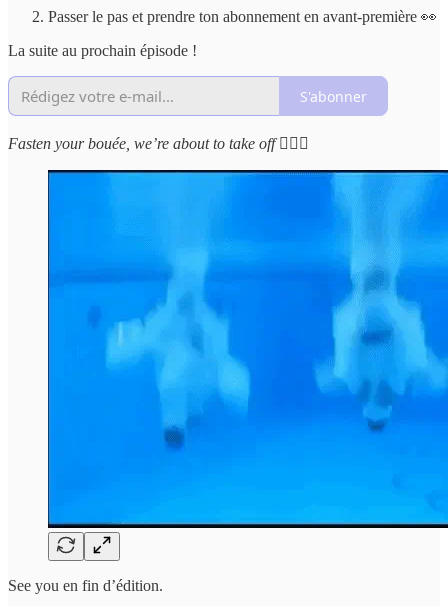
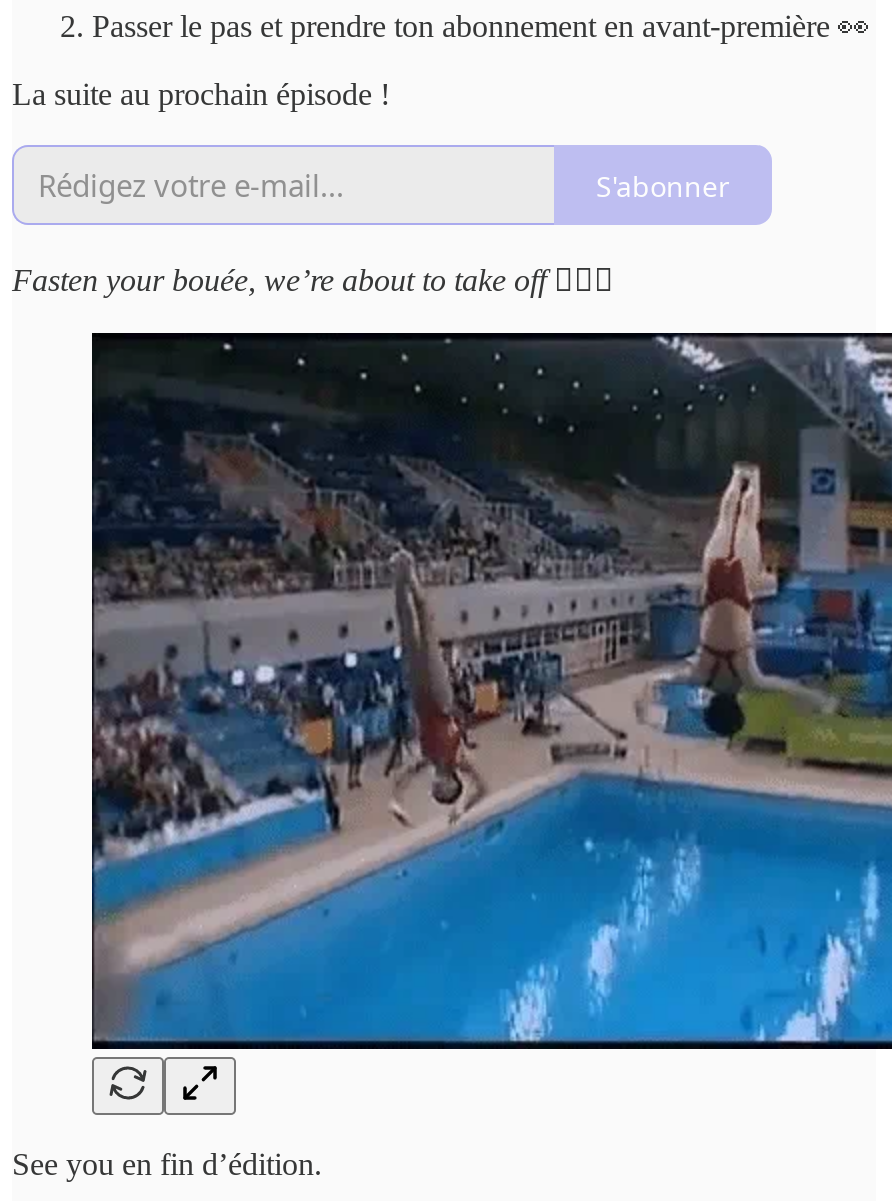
[47,170,445,526] [image] -> [90,333,886,1045] [image]

